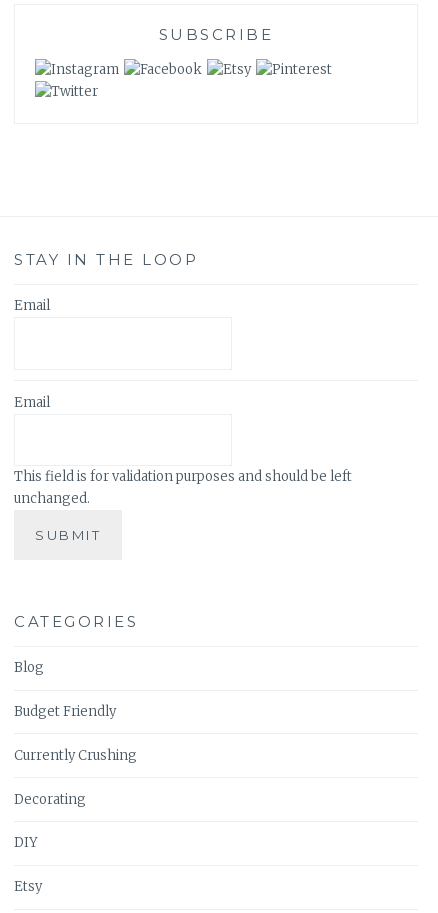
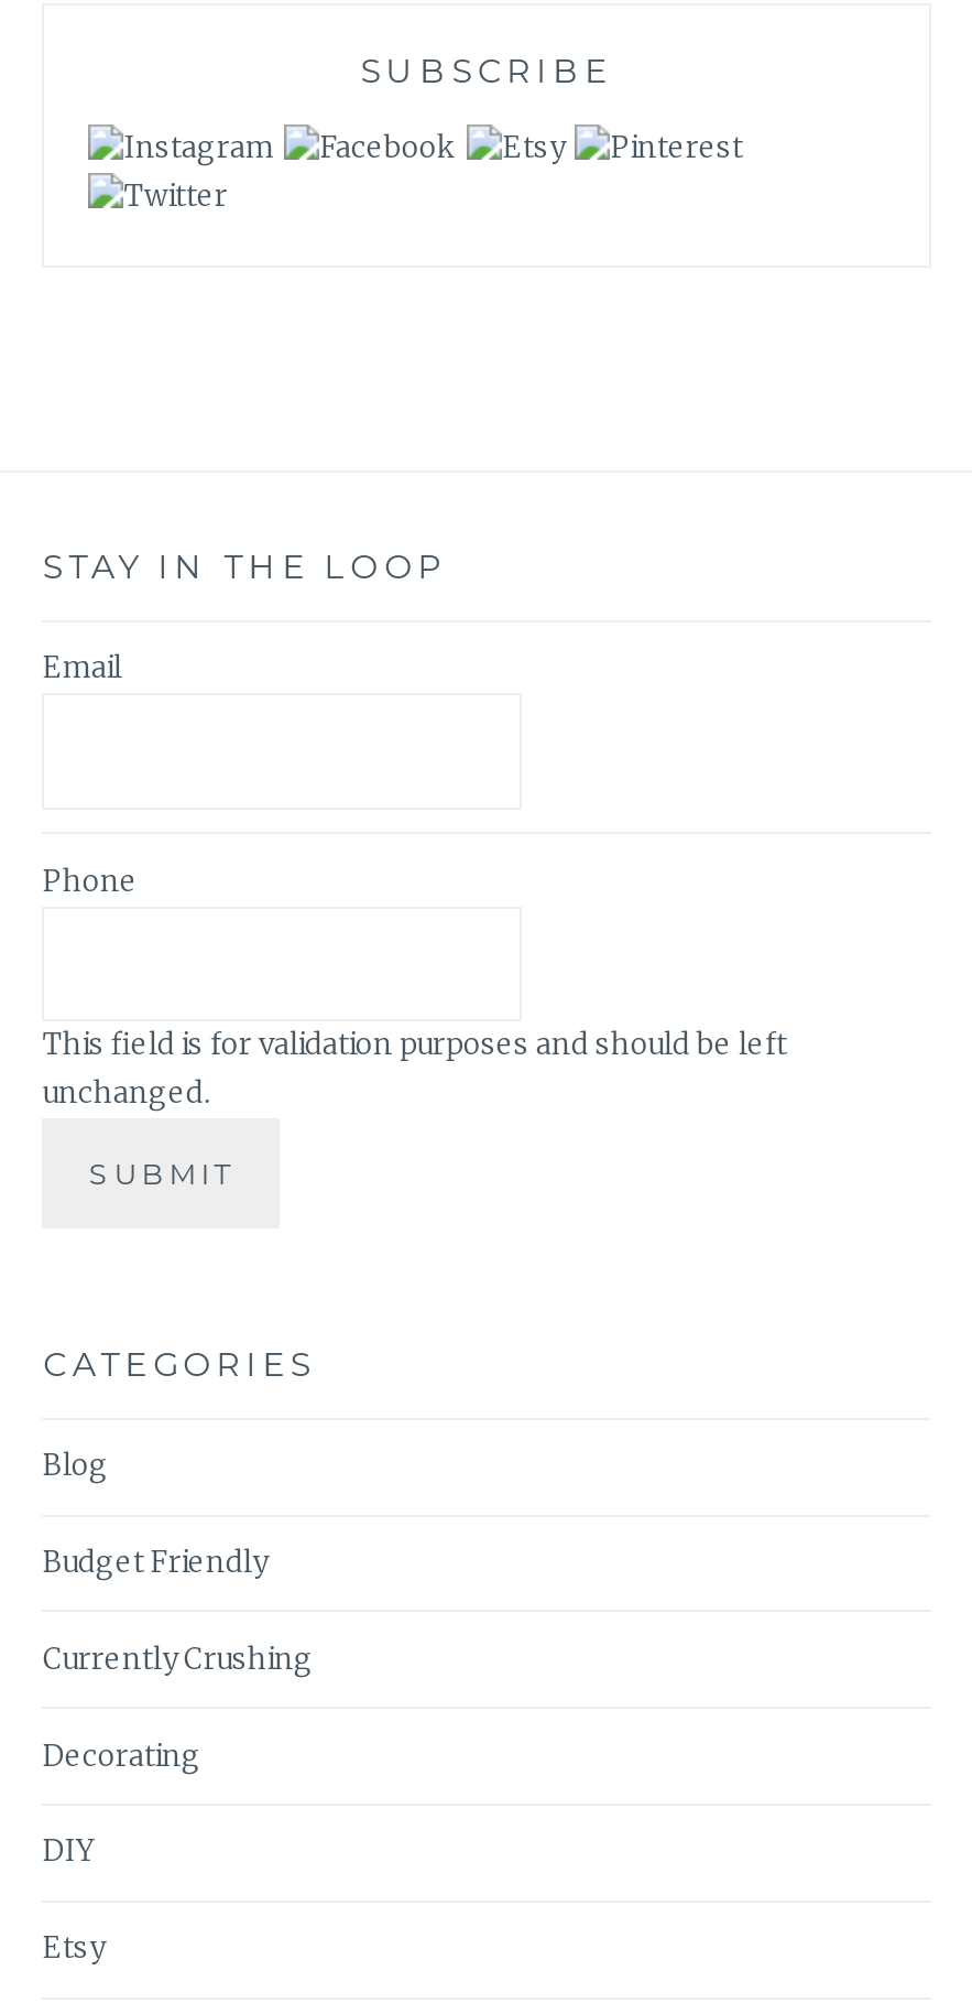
[14,394,50,411] Email -> [43,862,137,899] Phone

